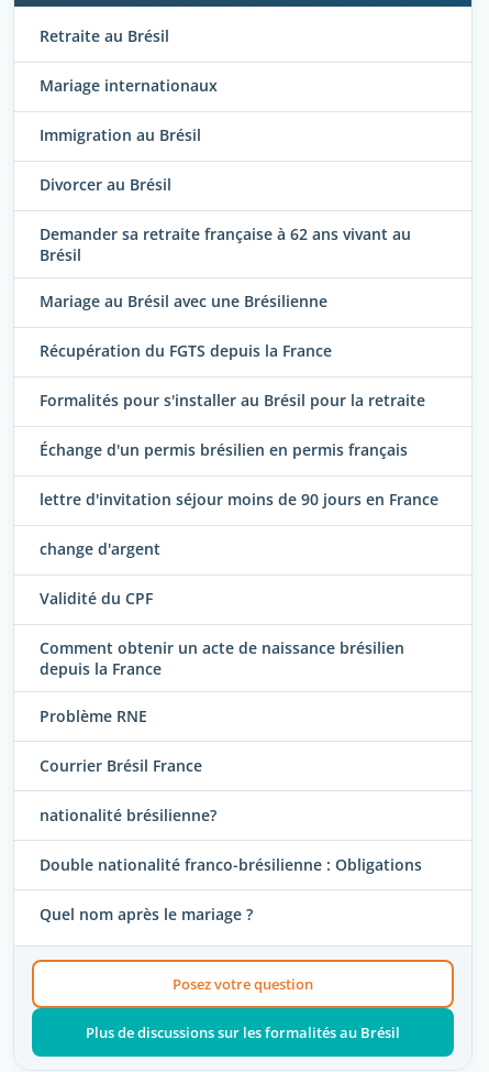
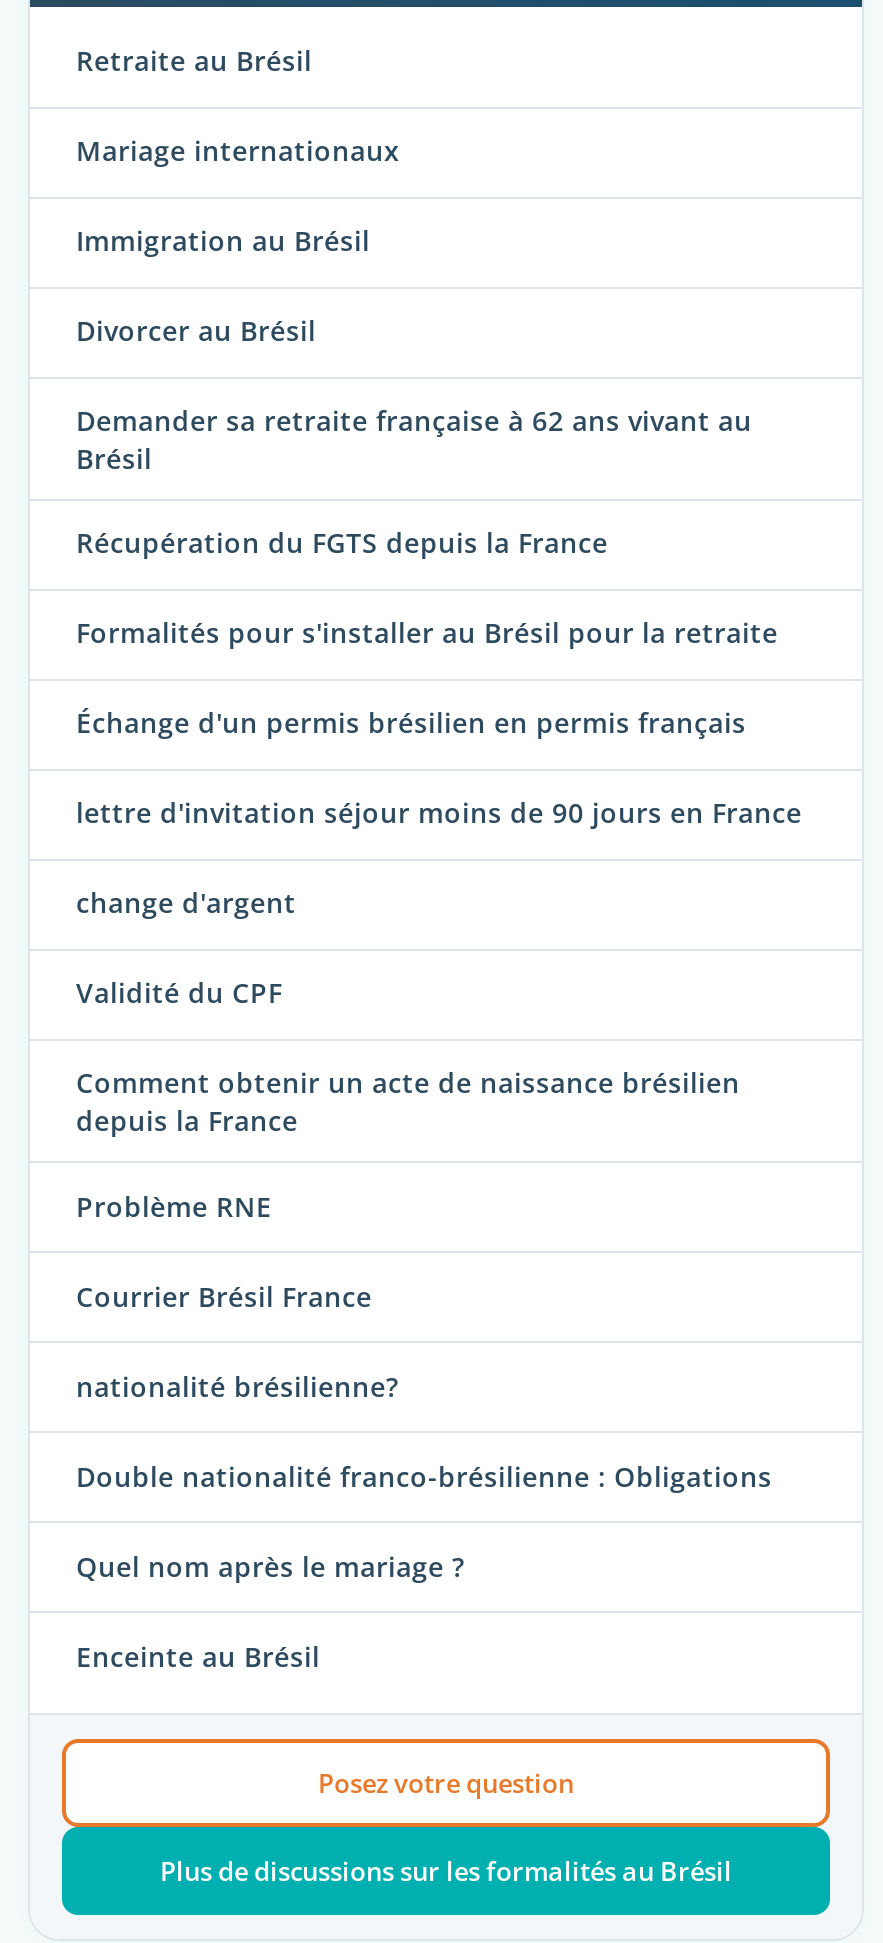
[40,291,327,312] Mariage au Brésil avec une Brésilienne -> none
moved [40,340,438,924] -> [76,523,802,1584]: Récupération du FGTS depuis la France | Formalités pour s'installer au Brésil pour la retraite | Échange d'un permis brésilien en permis français | ... | Double nationalité franco-brésilienne : Obligations | Quel nom après le mariage ?
none -> [76,1636,320,1674] Enceinte au Brésil

